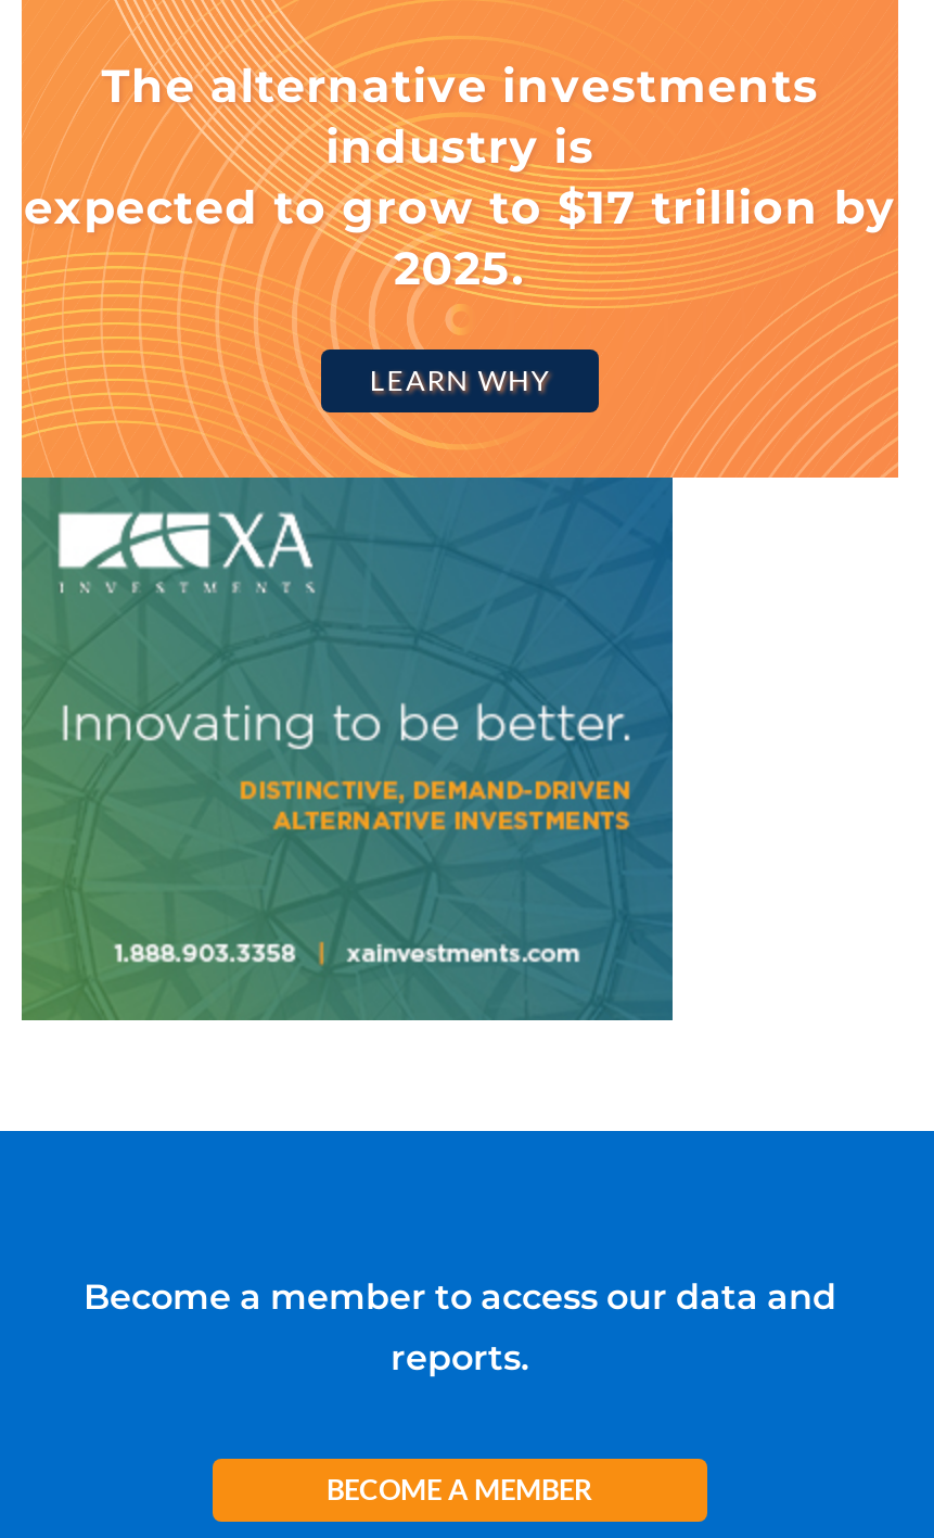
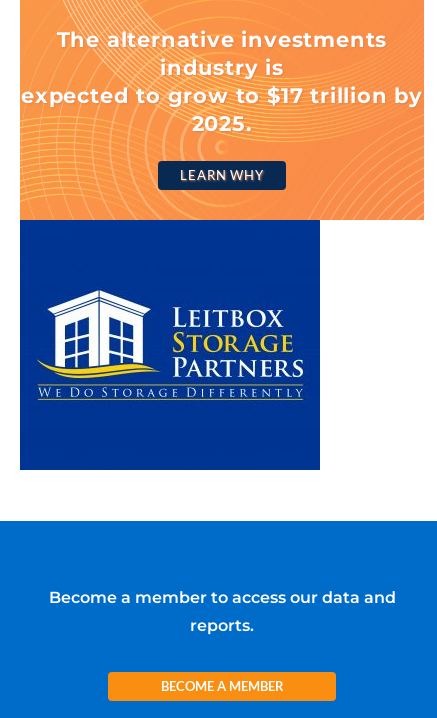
[22,478,673,1020] [image] -> [20,220,320,470] [image]

